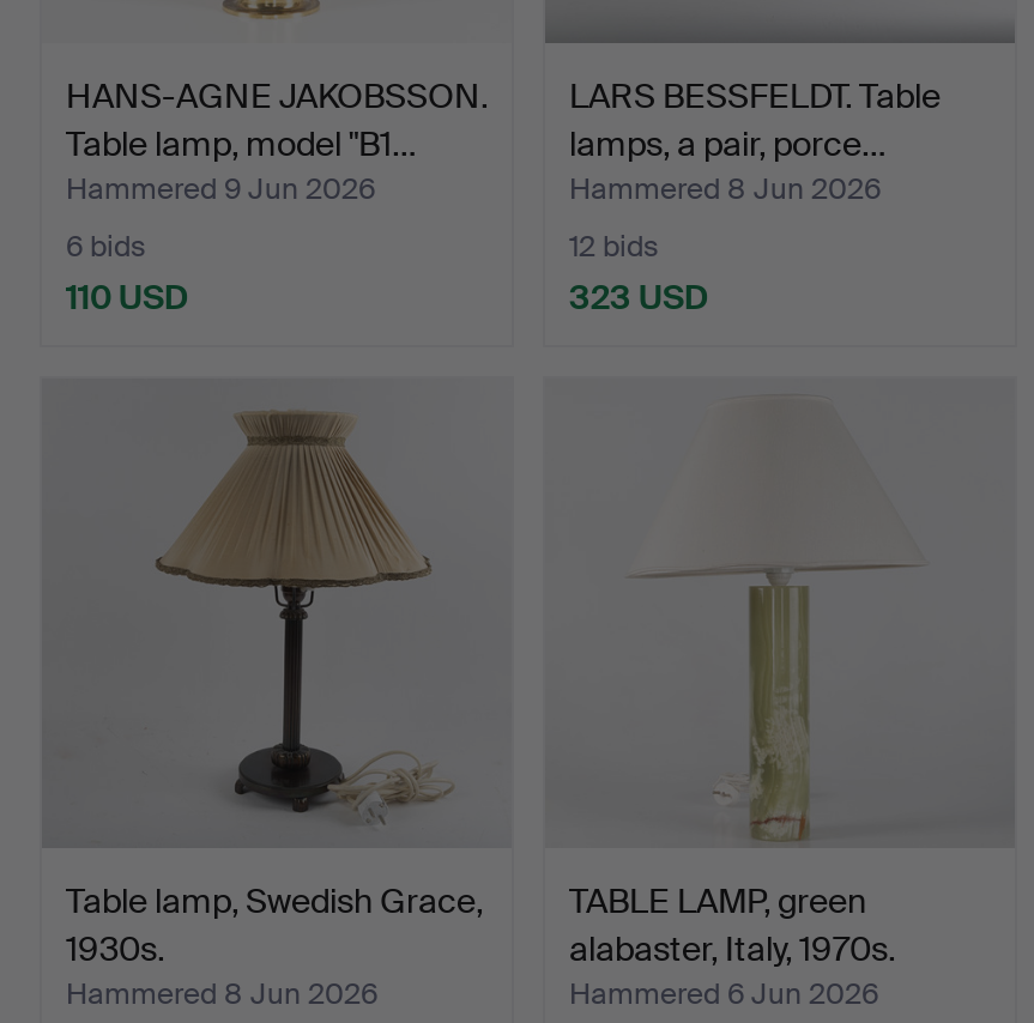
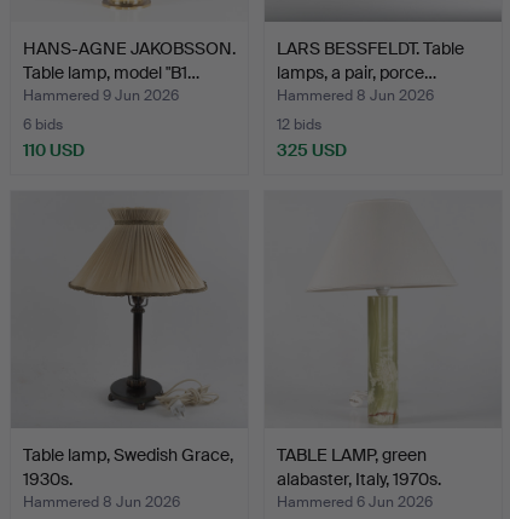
[569,275,708,318] 323 USD -> [277,139,347,161] 325 USD

